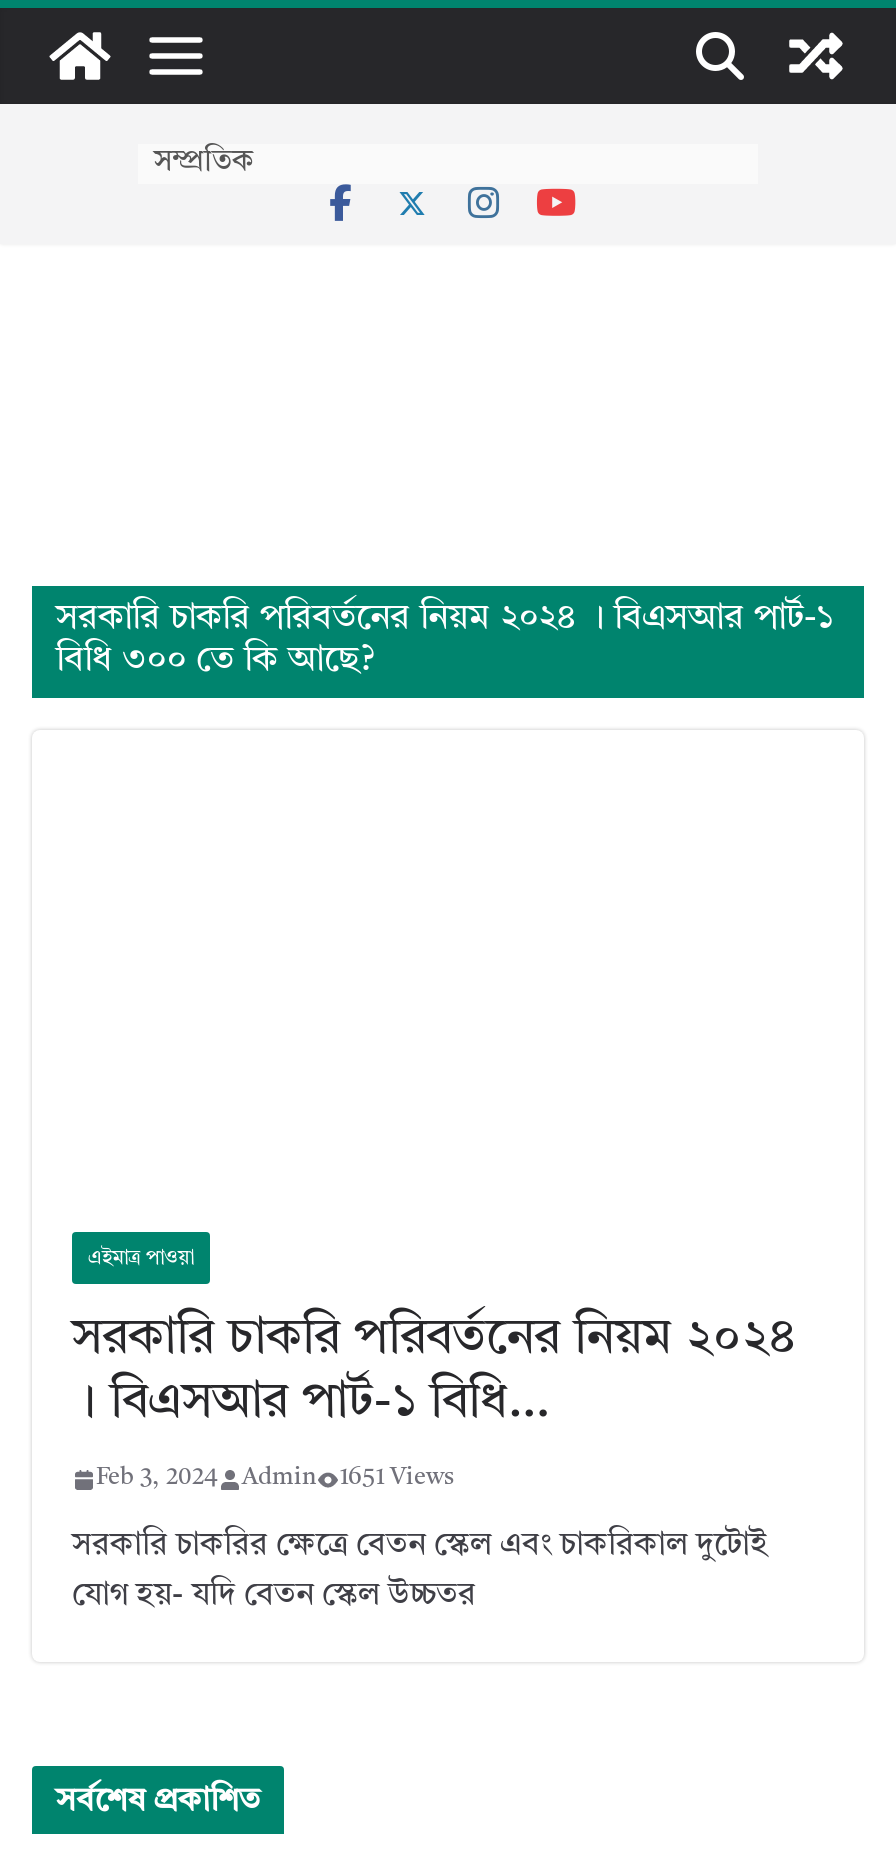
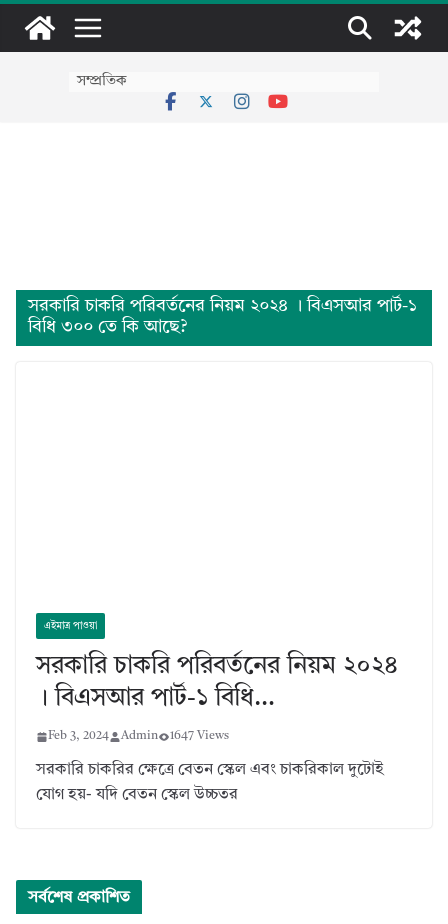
[96,1467,454,1491] Feb 3, 2024 Admin 1651 Views -> [48,730,229,742] Feb 3, 2024 Admin 1647 Views

